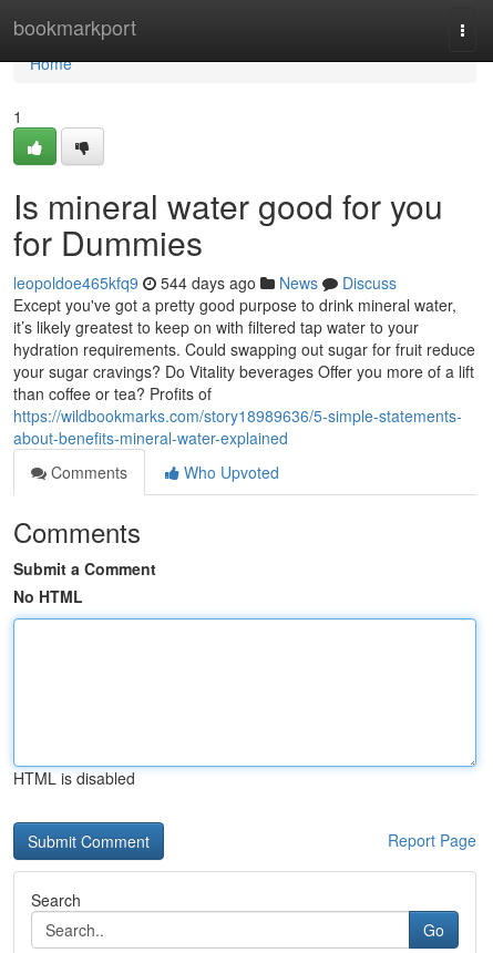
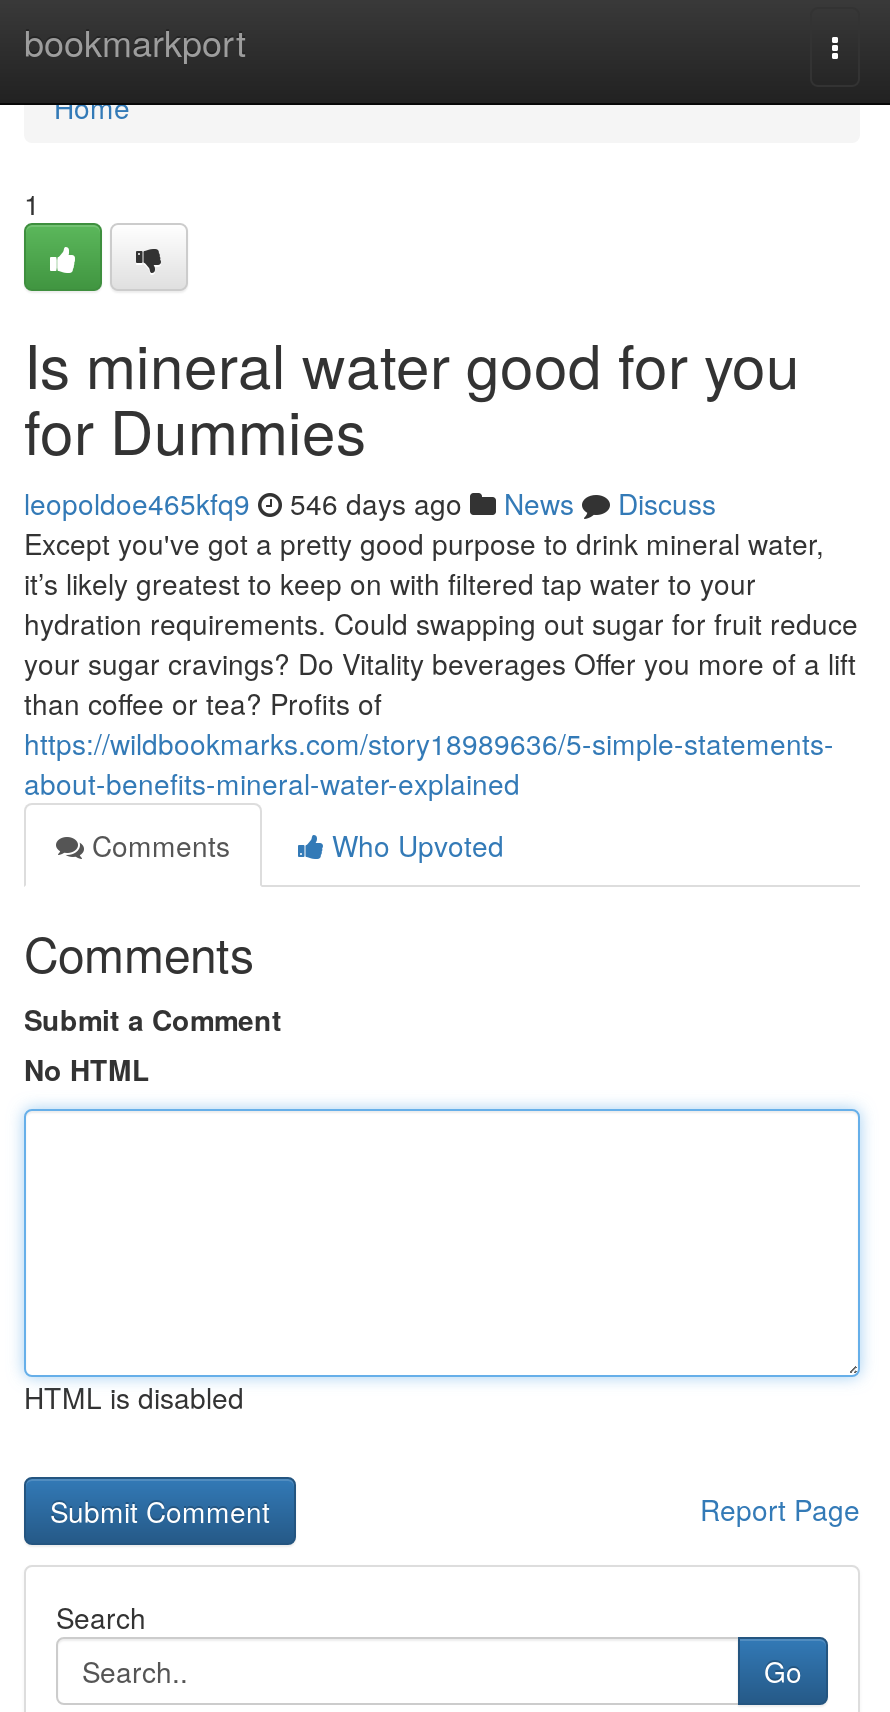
[13,271,397,294] leopoldoe465kfq9 544 days ago News Discuss -> [24,483,716,523] leopoldoe465kfq9 546 days ago News Discuss

